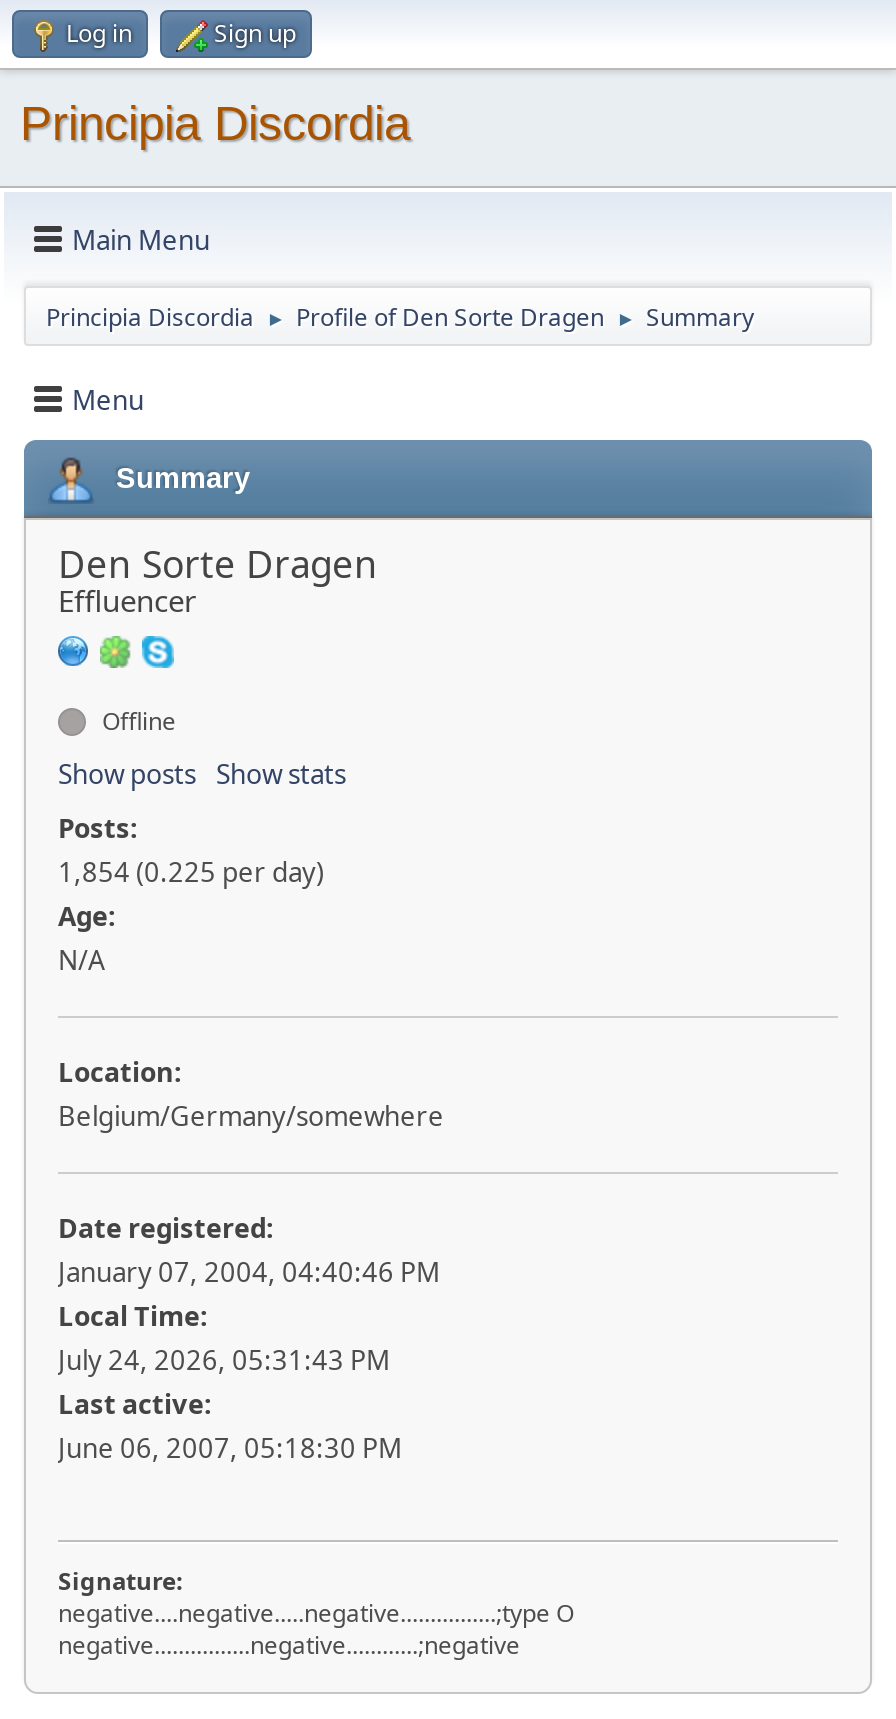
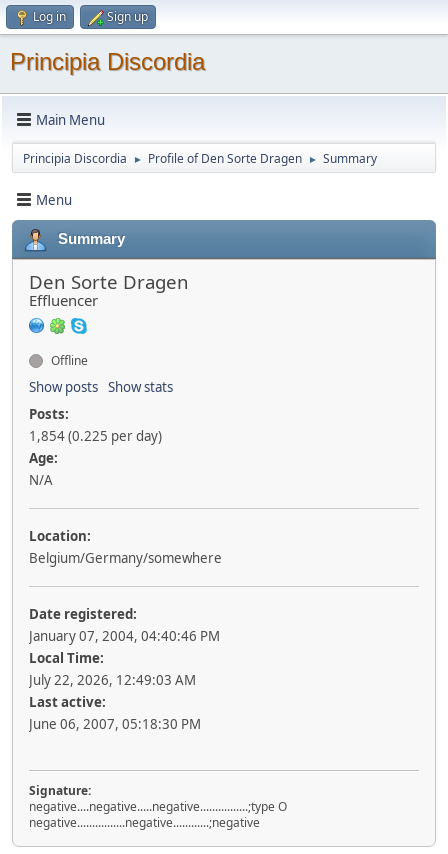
[58,1342,390,1378] July 24, 2026, 05:31:43 PM -> [29,671,196,689] July 22, 2026, 12:49:03 AM

